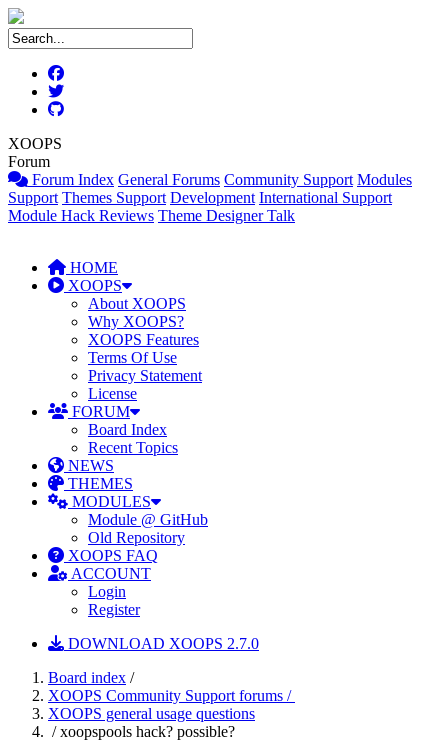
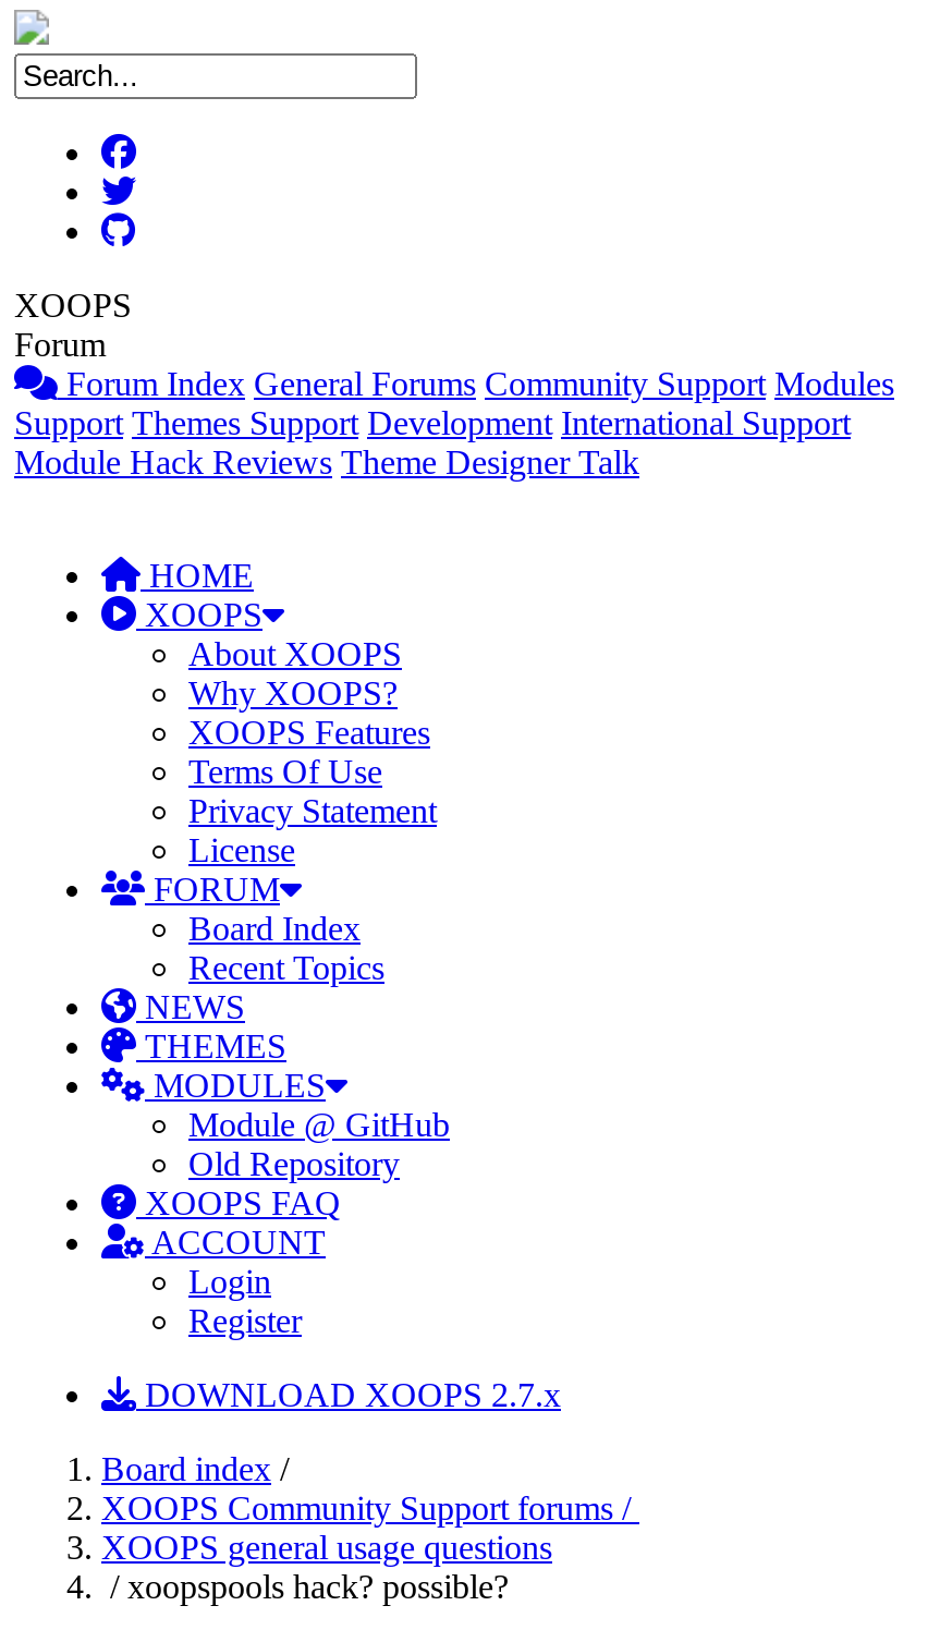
[64,635,259,652] DOWNLOAD XOOPS 2.7.0 -> [136,1376,561,1413] DOWNLOAD XOOPS 2.7.x

